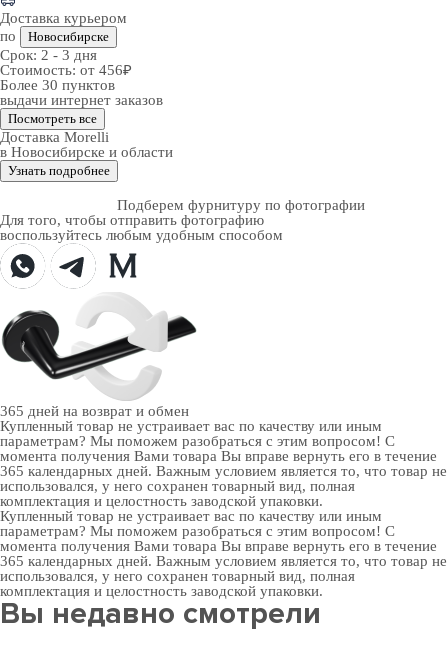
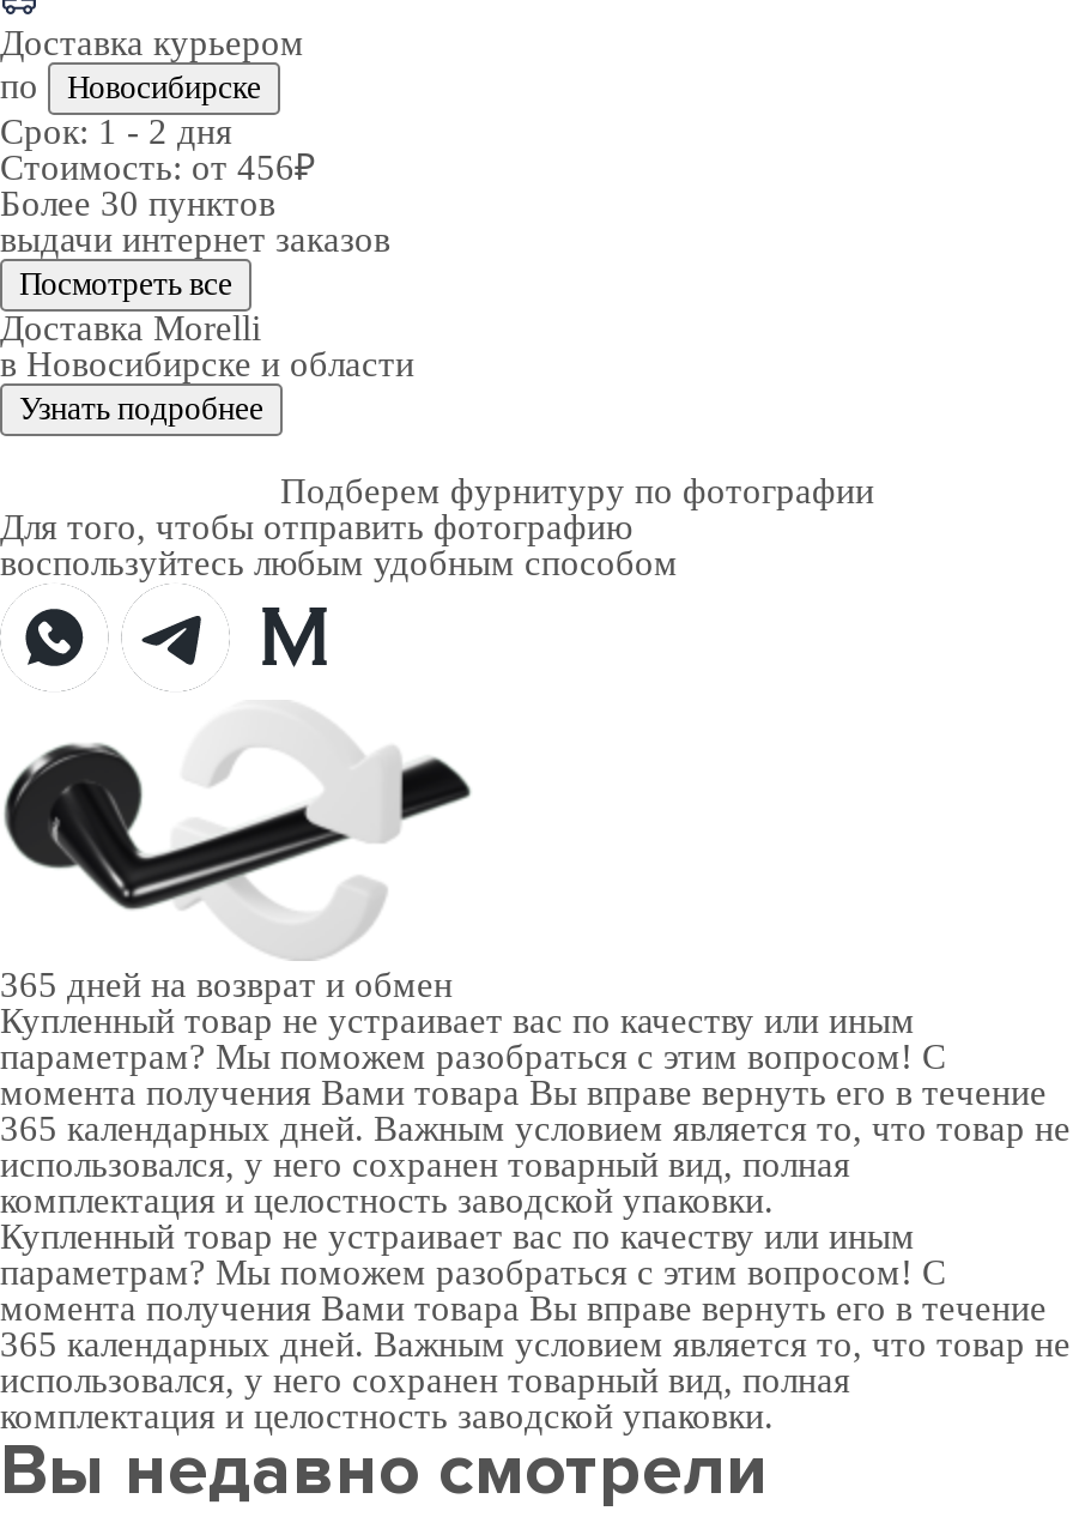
[0,47,97,63] Срок:2 - 3 дня -> [0,113,232,151] Срок:1 - 2 дня

